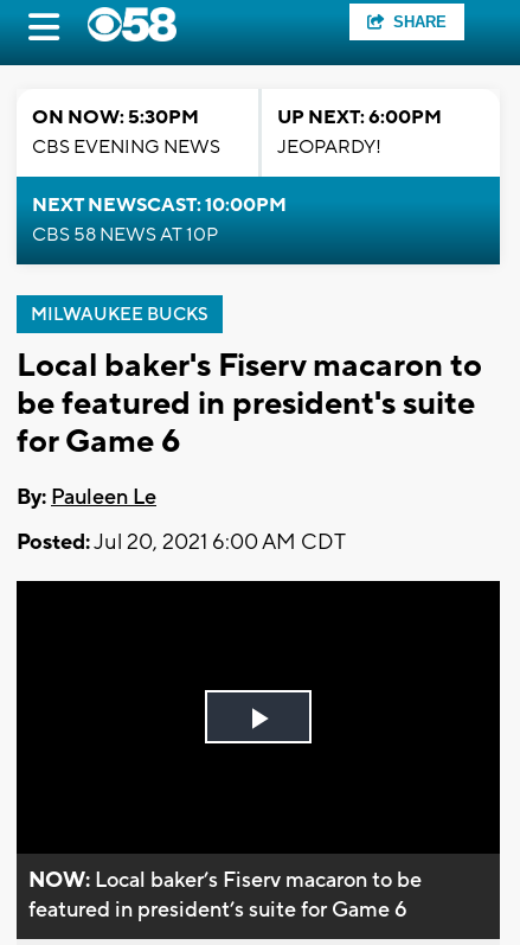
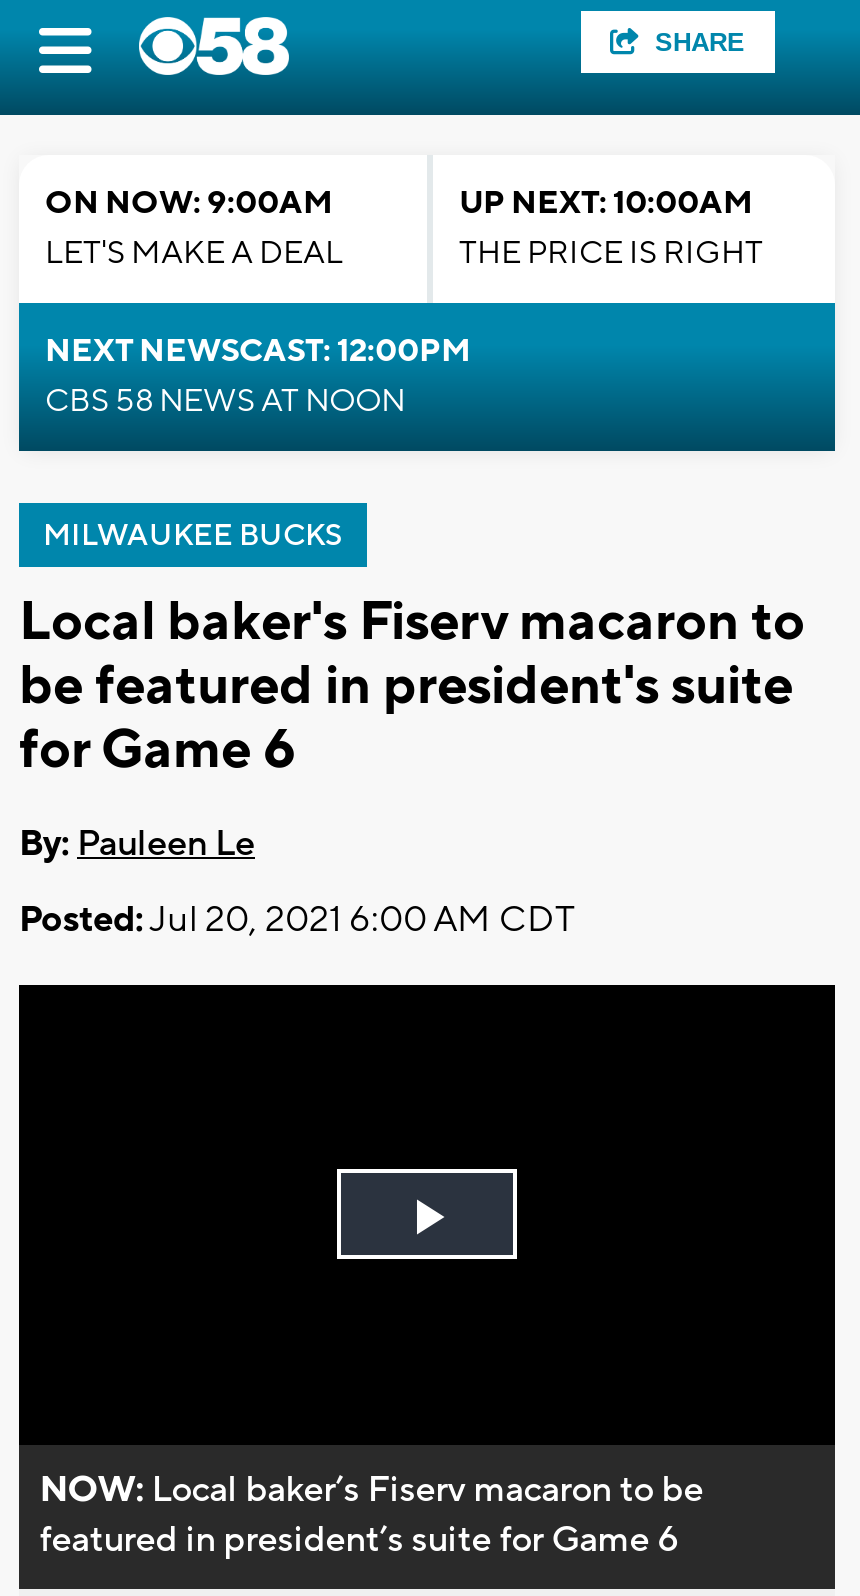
[32,106,220,159] ON NOW: 5:30PM | CBS EVENING NEWS -> [45,183,343,273] ON NOW: 9:00AM | LET'S MAKE A DEAL
[277,106,442,159] UP NEXT: 6:00PM | JEOPARDY! -> [459,183,763,273] UP NEXT: 10:00AM | THE PRICE IS RIGHT
[32,193,287,247] NEXT NEWSCAST: 10:00PM | CBS 58 NEWS AT 10P -> [45,331,471,421] NEXT NEWSCAST: 12:00PM | CBS 58 NEWS AT NOON

